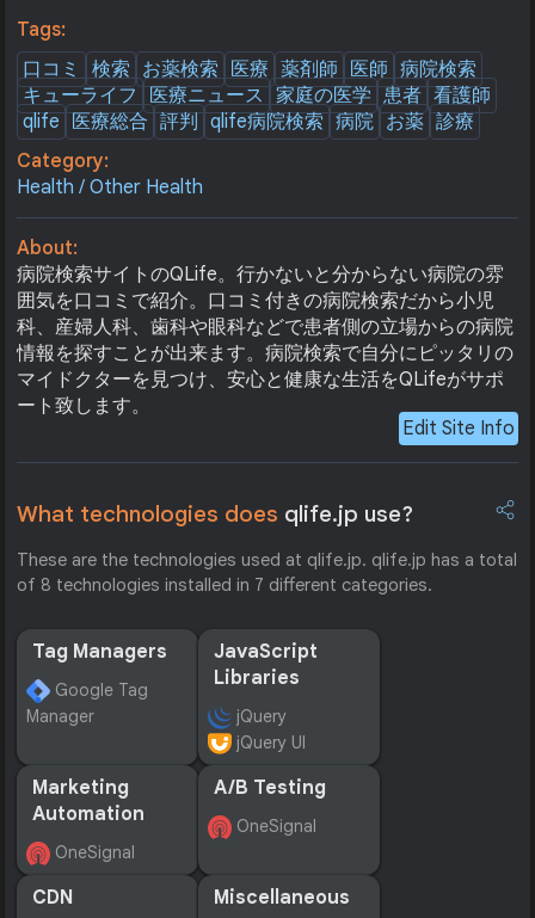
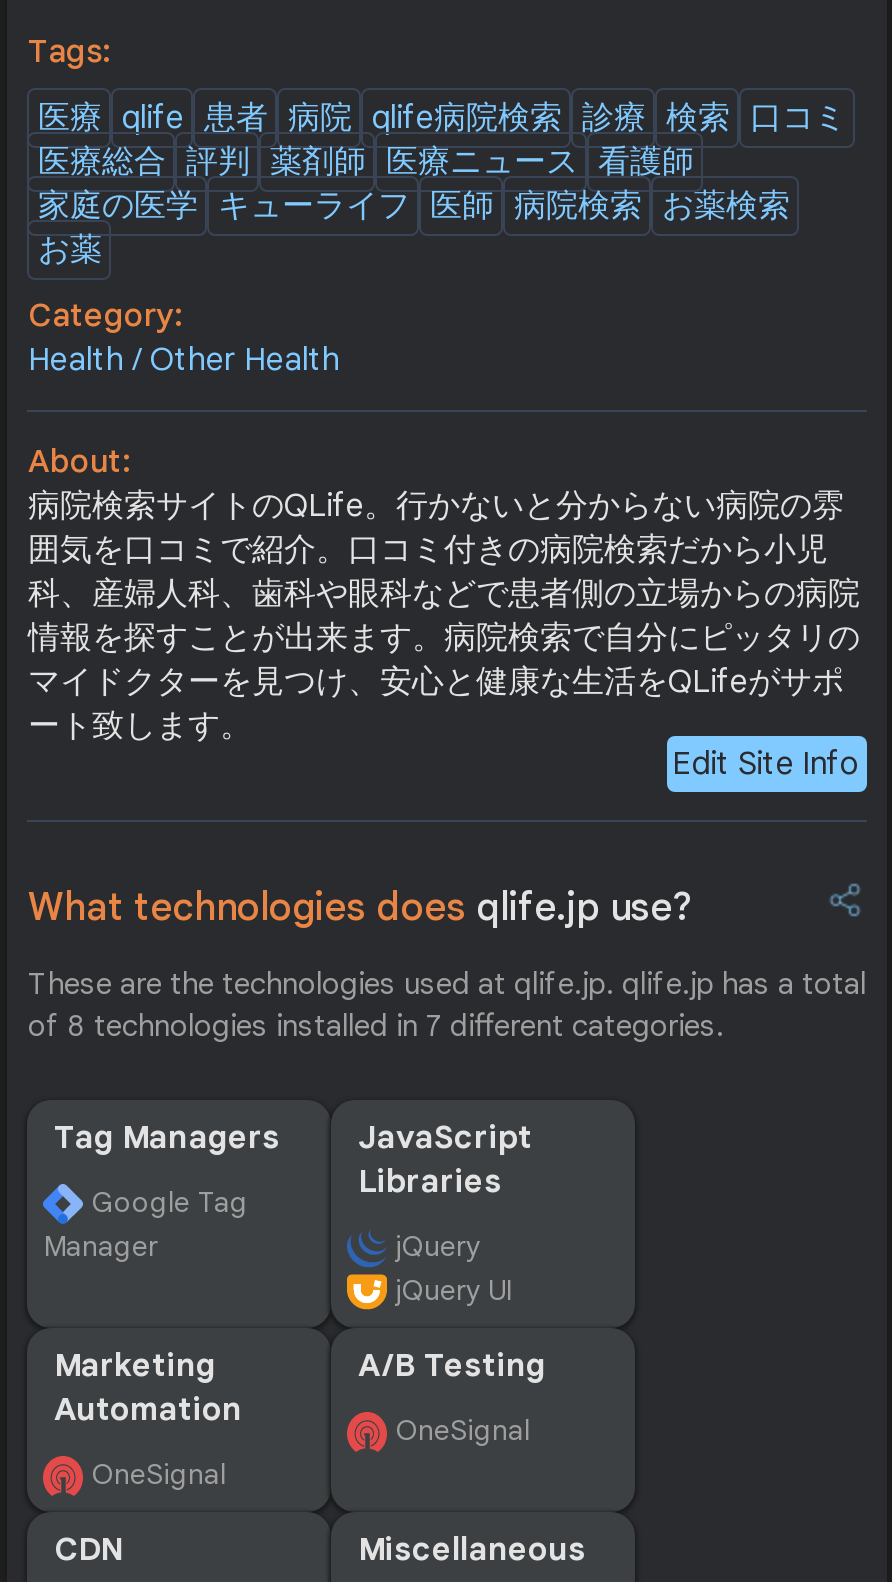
[23,58,491,134] 口コミ 検索 お薬検索 医療 薬剤師 医師 病院検索 | キューライフ 医療ニュース 家庭の医学 患者 看護師 | qlife 医療総合 評判 qlife病院検索 病院 お薬 診療 -> [38,98,846,270] 医療 qlife 患者 病院 qlife病院検索 診療 検索 口コミ | 医療総合 評判 薬剤師 医療ニュース 看護師 | 家庭の医学 キューライフ 医師 病院検索 お薬検索 | お薬

